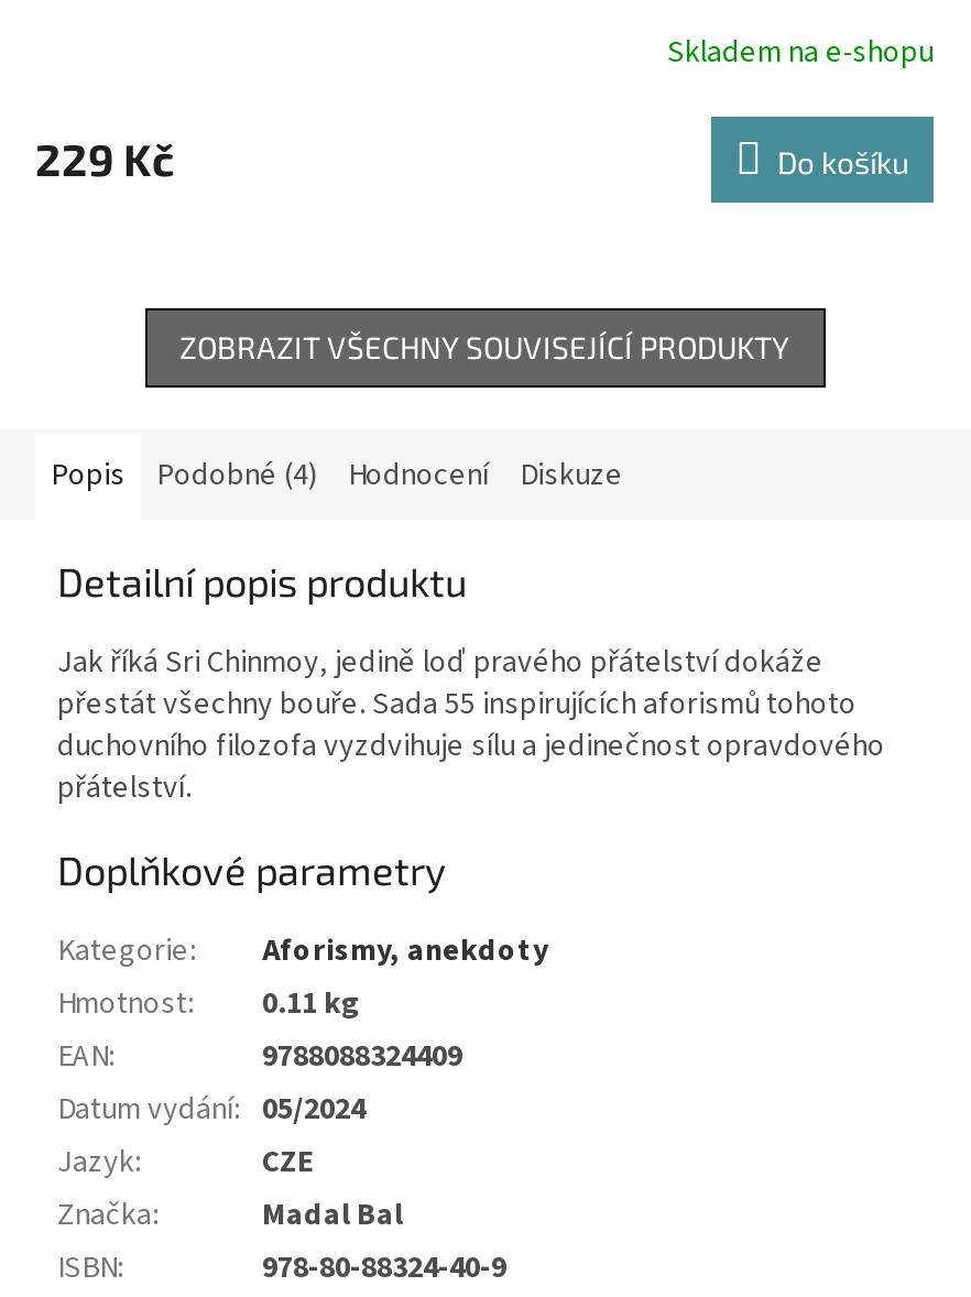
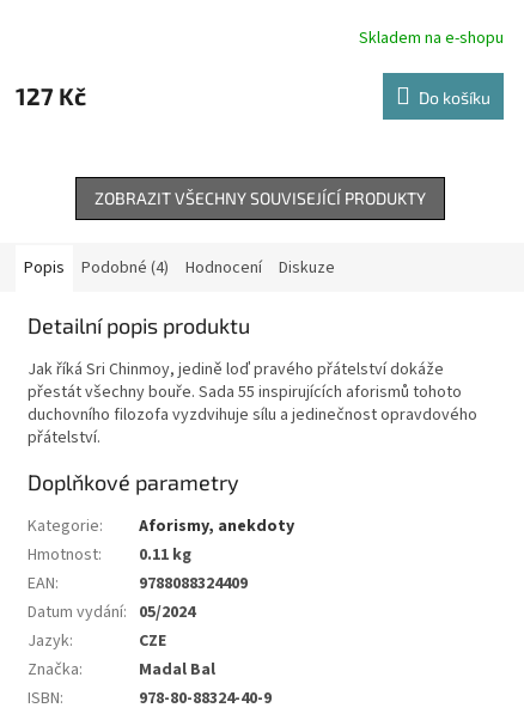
[35,132,174,185] 229 Kč -> [16,81,86,110] 127 Kč

